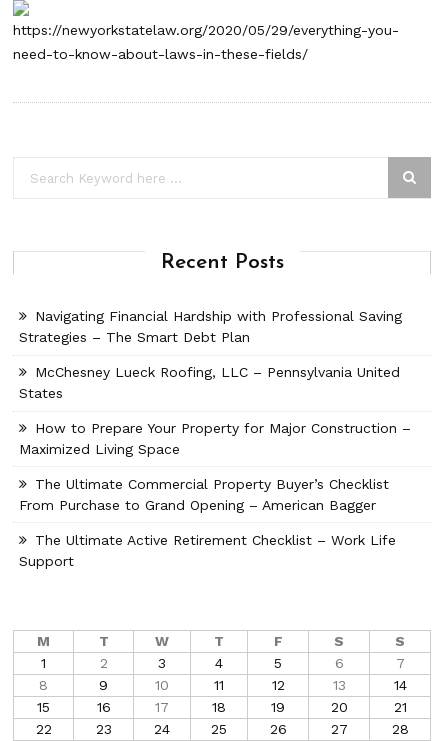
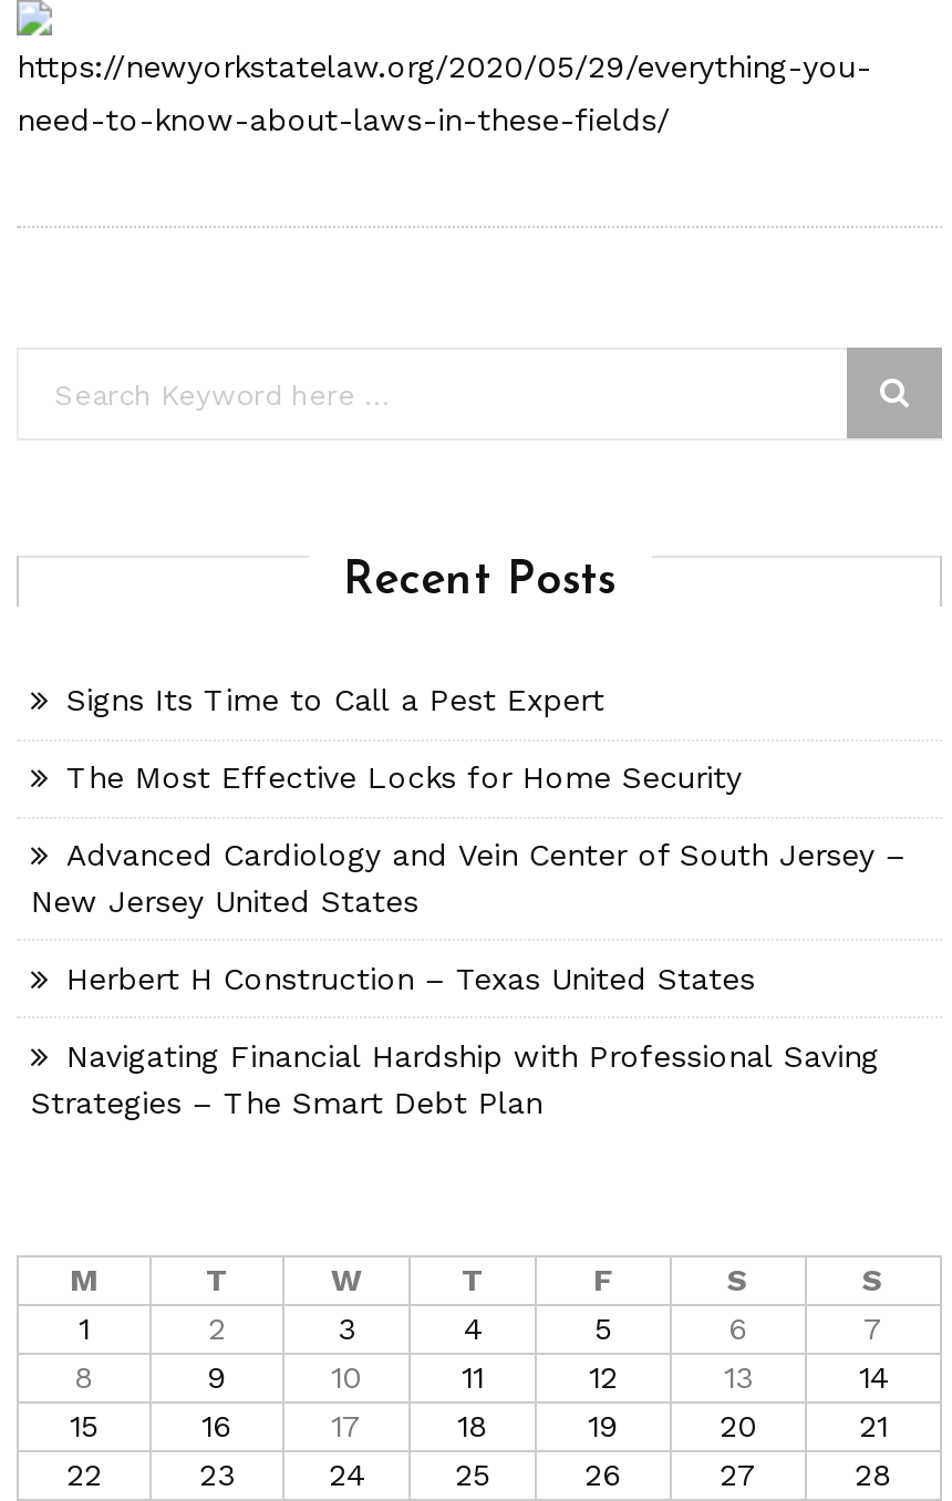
none -> [31,683,905,996] Signs Its Time to Call a Pest Expert | The Most Effective Locks for Home Security | Advanced Cardiology and Vein Center of South Jersey – | New Jersey United States | Herbert H Construction – Texas United States
moved [19,308,402,345] -> [31,1037,879,1119]: Navigating Financial Hardship with Professional Saving | Strategies – The Smart Debt Plan
[19,364,411,568] McChesney Lueck Roofing, LLC – Pennsylvania United | States | How to Prepare Your Property for Major Construction – | Maximized Living Space | The Ultimate Commercial Property Buyer’s Checklist | From Purchase to Grand Opening – American Bagger | The Ultimate Active Retirement Checklist – Work Life | Support -> none

